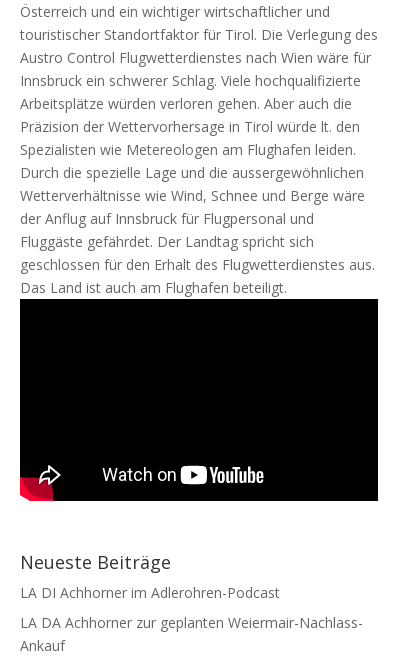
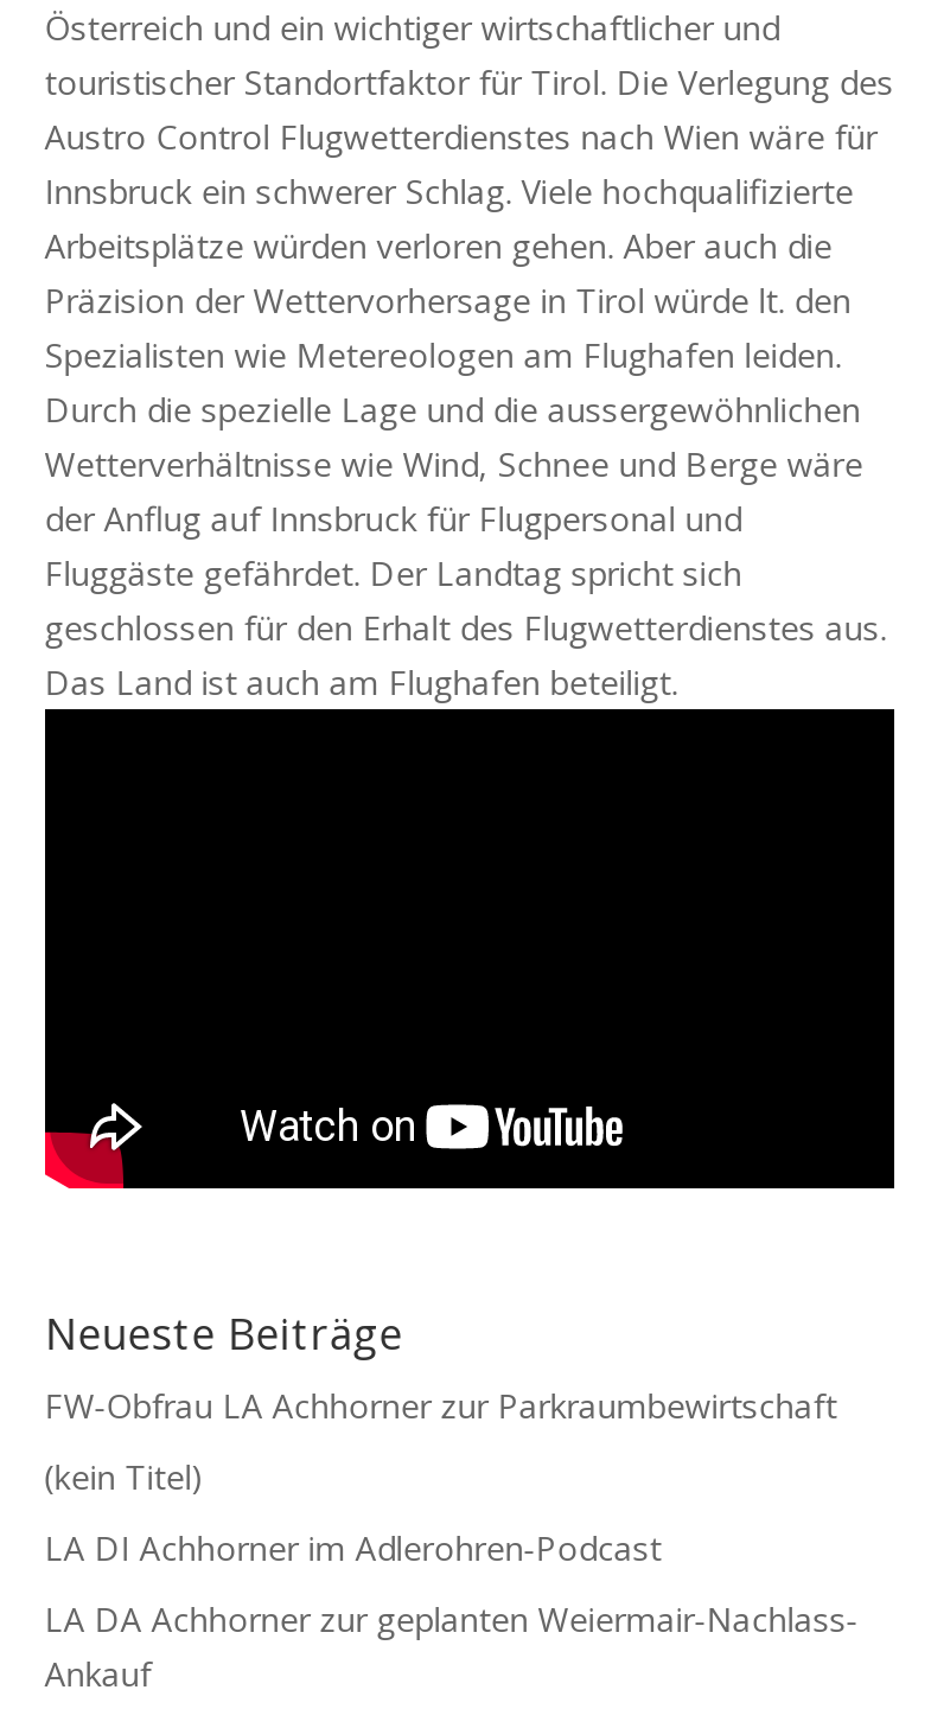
none -> [45,1382,837,1499] FW-Obfrau LA Achhorner zur Parkraumbewirtschaft | (kein Titel)

